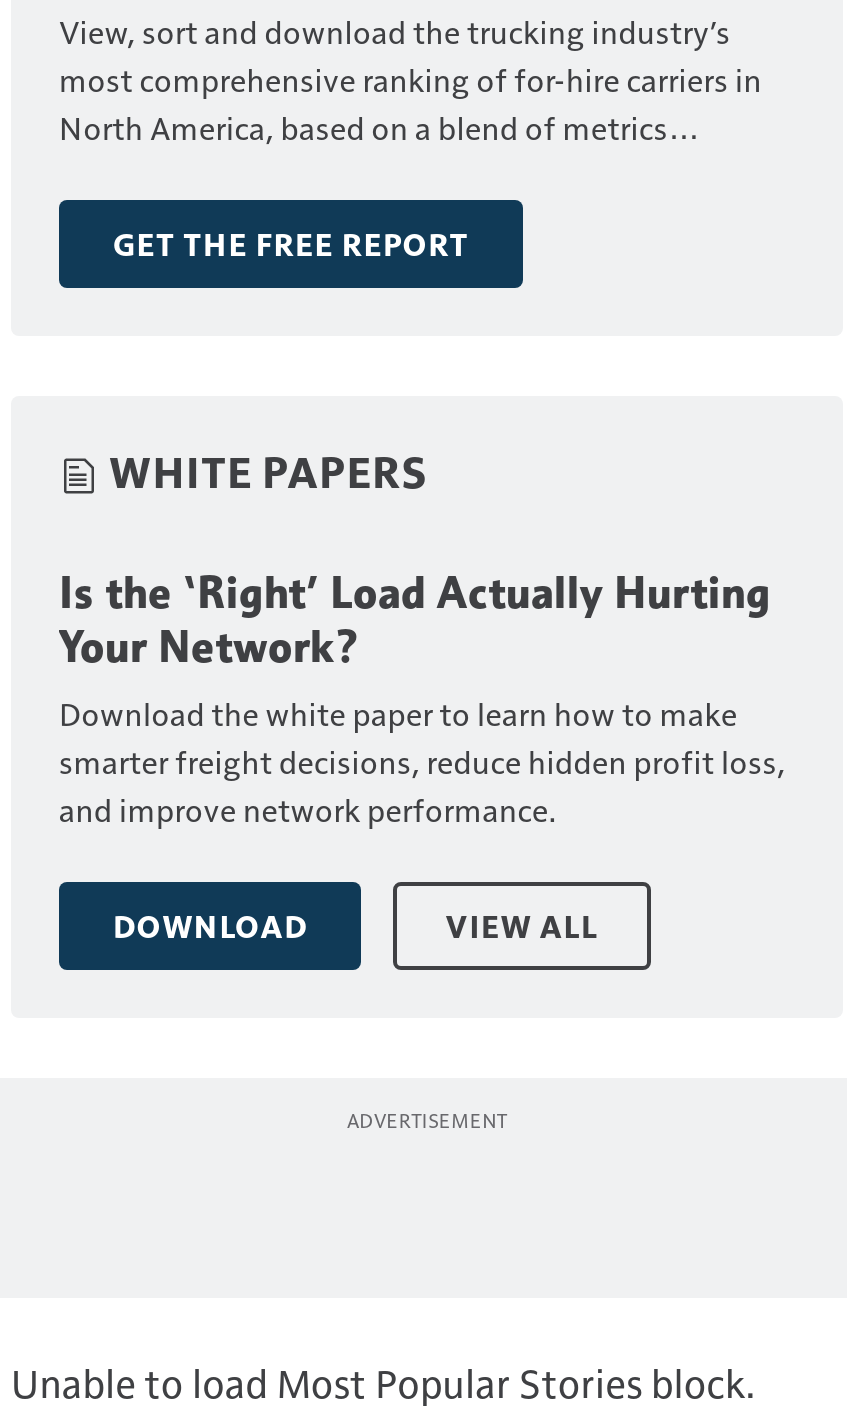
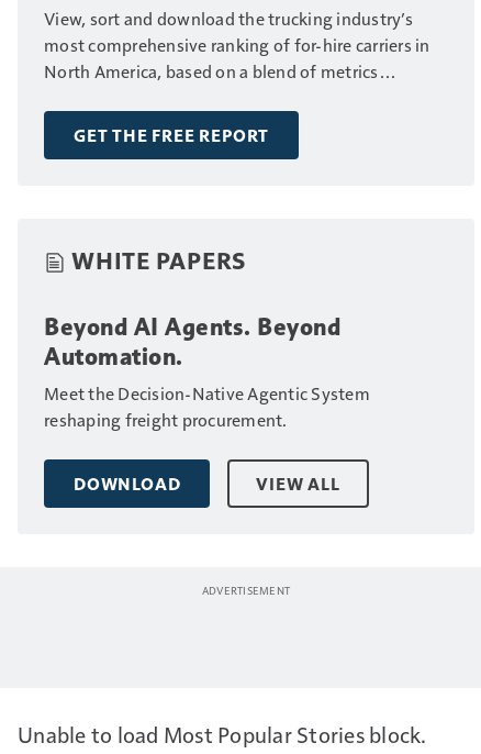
[59,565,785,829] Is the ‘Right’ Load Actually Hurting | Your Network? | Download the white paper to learn how to make | smarter freight decisions, reduce hidden profit loss, | and improve network performance. -> [44,312,370,430] Beyond AI Agents. Beyond | Automation. | Meet the Decision-Native Agentic System | reshaping freight procurement.

